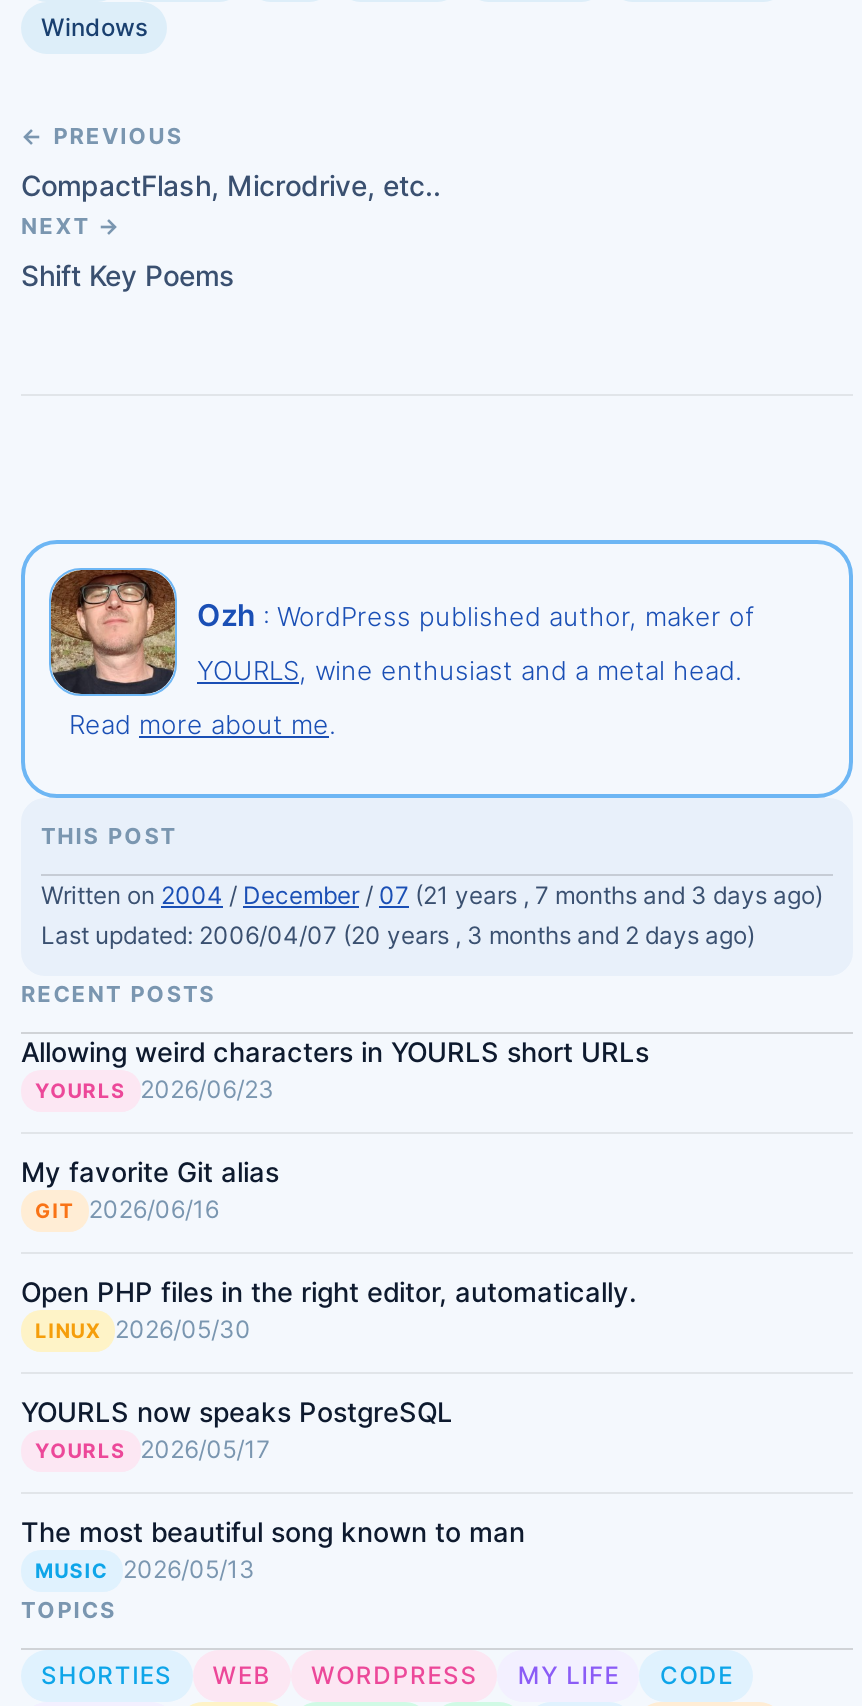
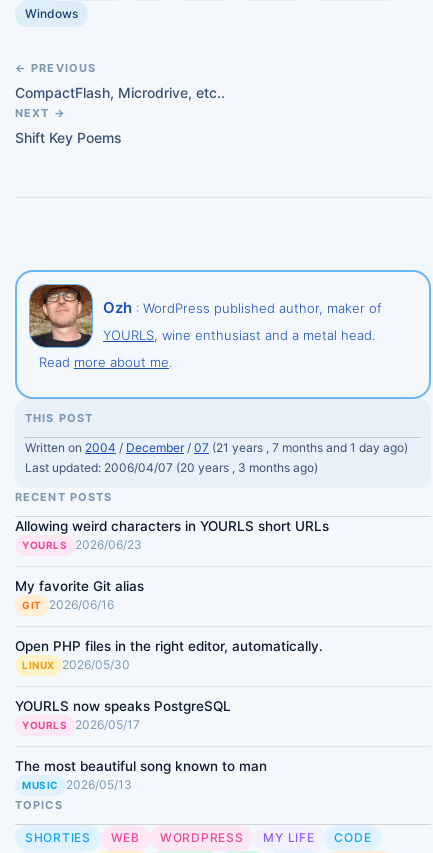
[41,879,823,949] Written on 2004 / December / 07 (21 years , 7 months and 3 days ago) | Last updated: 2006/04/07 (20 years , 3 months and 2 days ago) -> [25,440,408,475] Written on 2004 / December / 07 (21 years , 7 months and 1 day ago) | Last updated: 2006/04/07 (20 years , 3 months ago)

